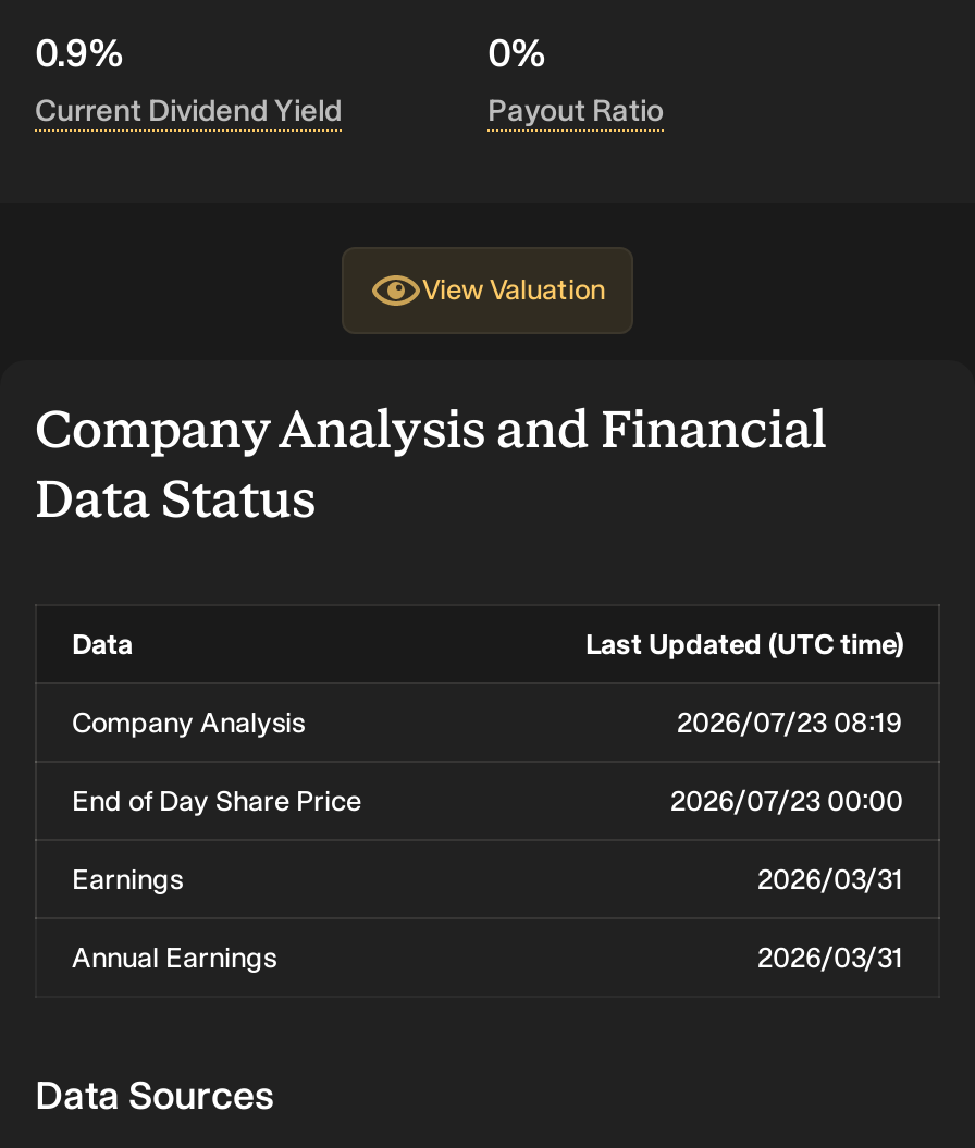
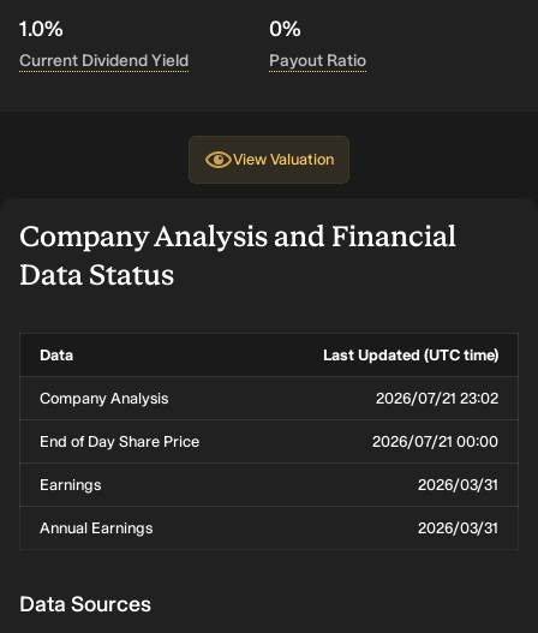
[35,29,124,77] 0.9% -> [19,15,64,42] 1.0%
[677,706,903,738] 2026/07/23 08:19 -> [376,389,498,407] 2026/07/21 23:02
[670,784,903,817] 2026/07/23 00:00 -> [372,432,498,450] 2026/07/21 00:00

